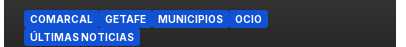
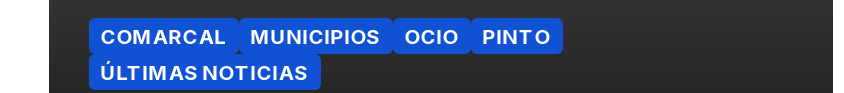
[105,12,146,24] GETAFE -> none
none -> [483,24,551,48] PINTO

